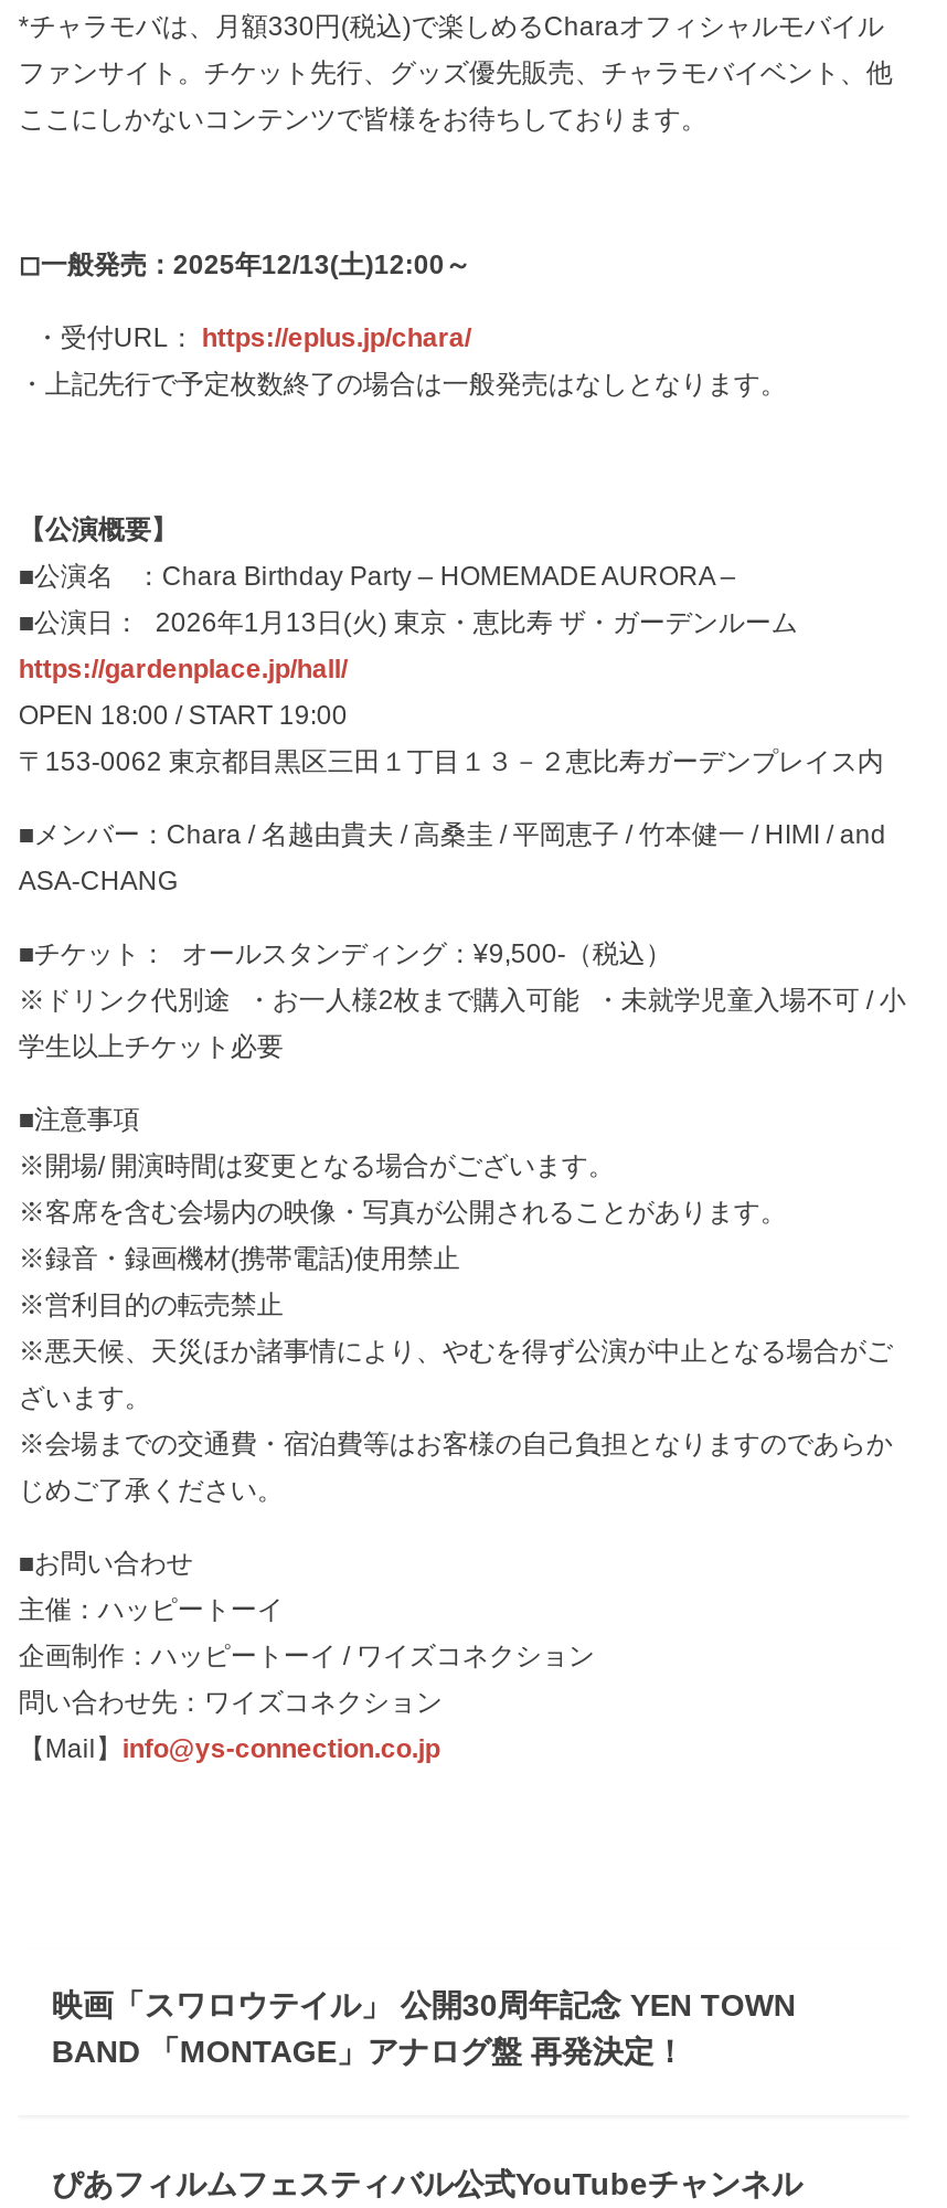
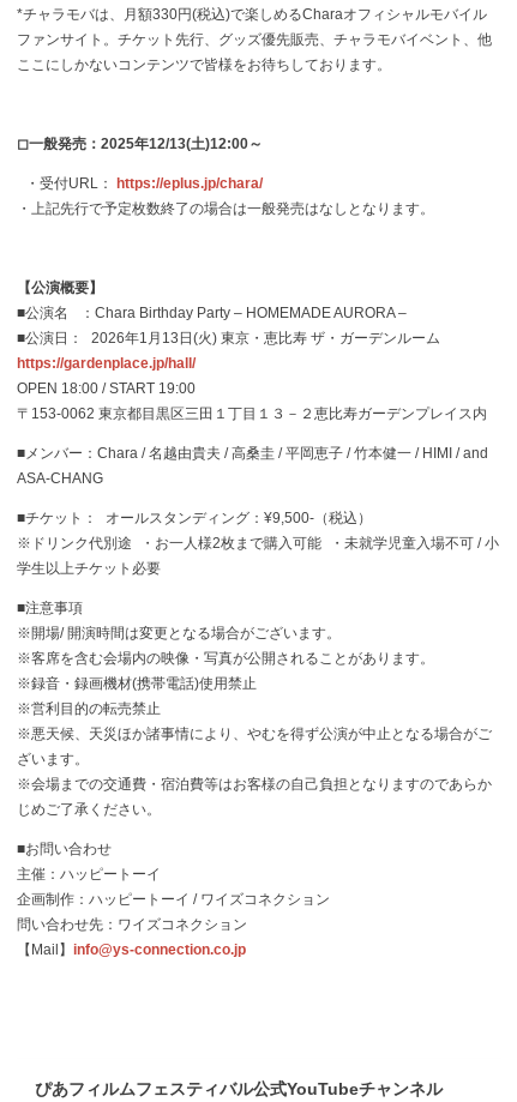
[52,1987,796,2069] 映画「スワロウテイル」 公開30周年記念 YEN TOWN | BAND 「MONTAGE」アナログ盤 再発決定！ -> none

